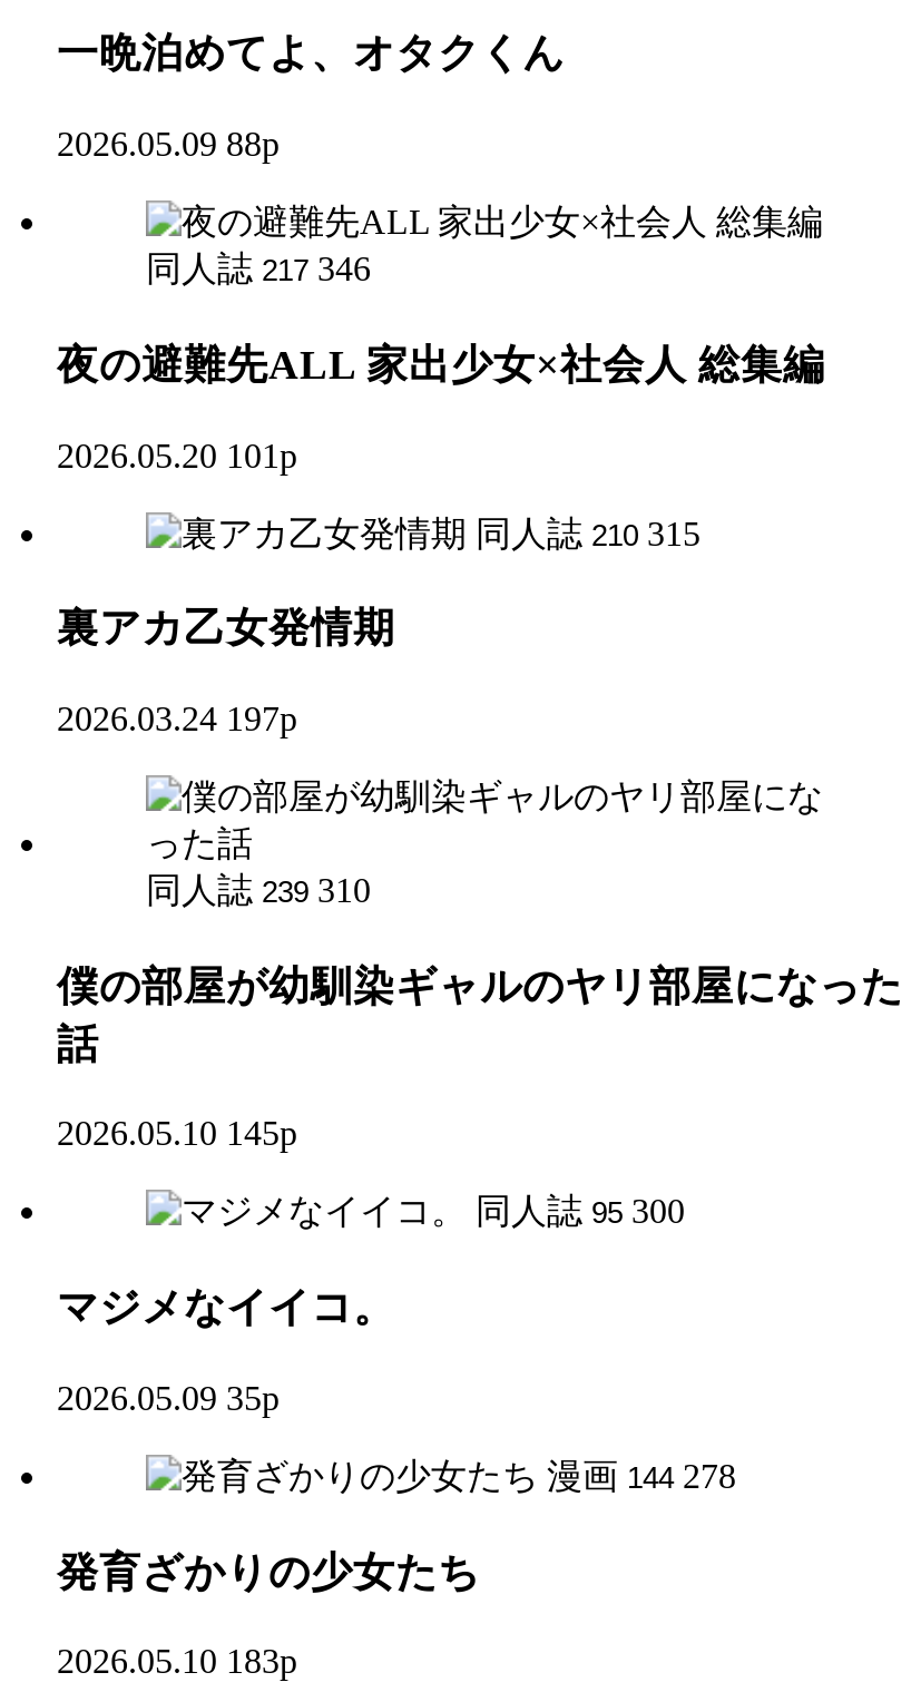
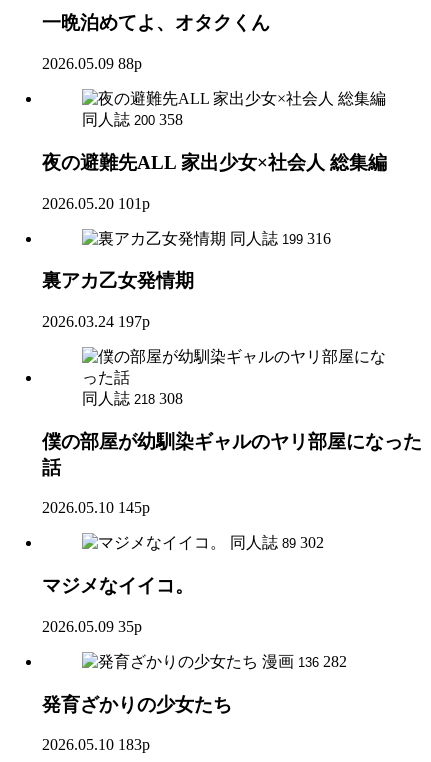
[146,250,371,288] 同人誌 217 346 -> [82,111,183,128] 同人誌 200 358
[476,514,700,551] 同人誌 210 315 -> [230,229,331,246] 同人誌 199 316
[146,871,371,909] 同人誌 239 310 -> [82,390,183,407] 同人誌 218 308
[476,1193,685,1231] 同人誌 95 300 -> [230,534,324,551] 同人誌 89 302
[547,1457,736,1494] 漫画 144 278 -> [262,653,347,670] 漫画 136 282

